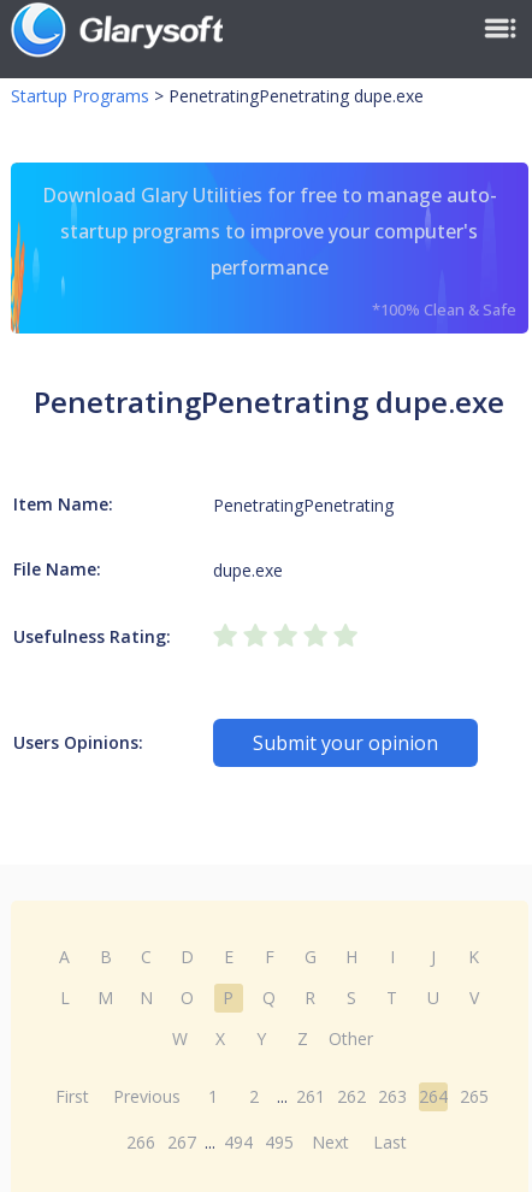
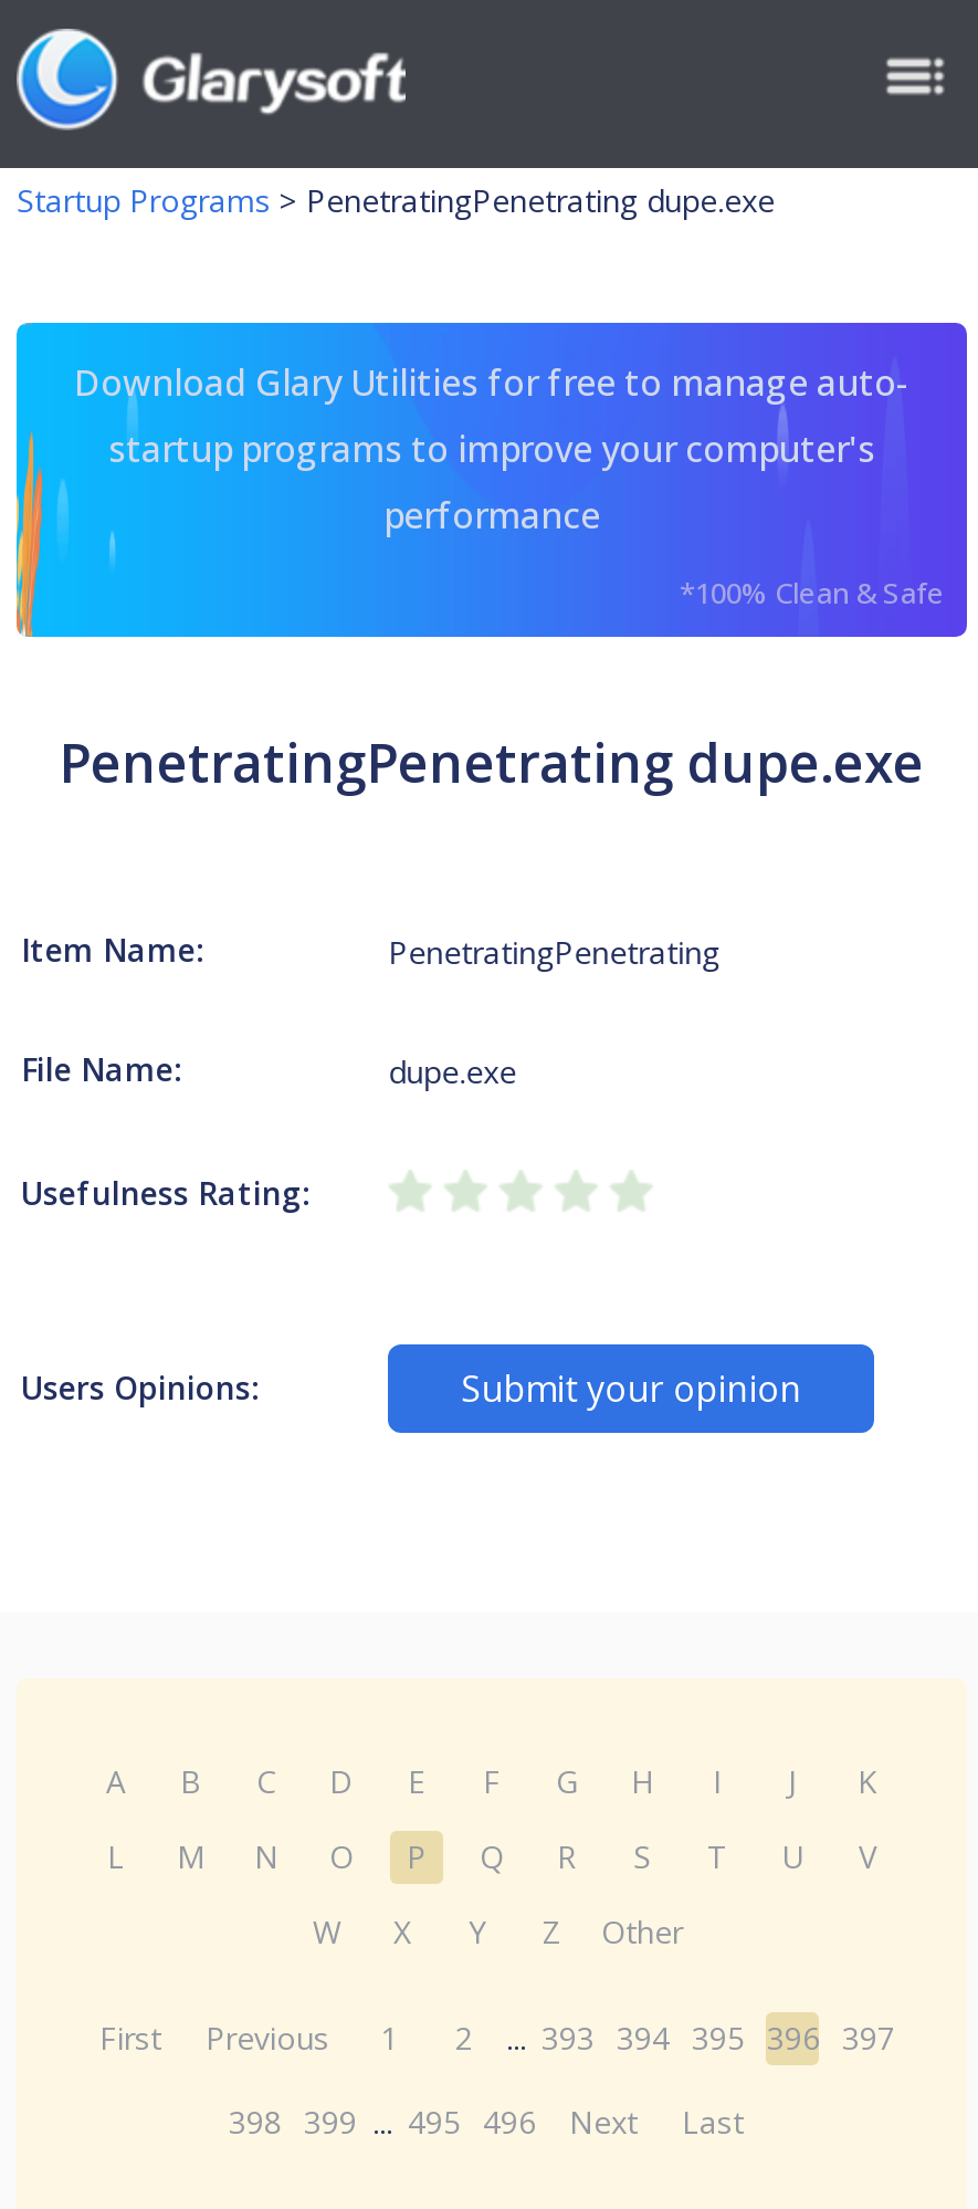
[56,1085,489,1108] First Previous 1 2 ... 261 262 263 264 265 -> [99,2017,895,2059] First Previous 1 2 ... 393 394 395 396 397
[126,1131,407,1153] 266 267 ... 494 495 Next Last -> [229,2101,744,2143] 398 399 ... 495 496 Next Last

